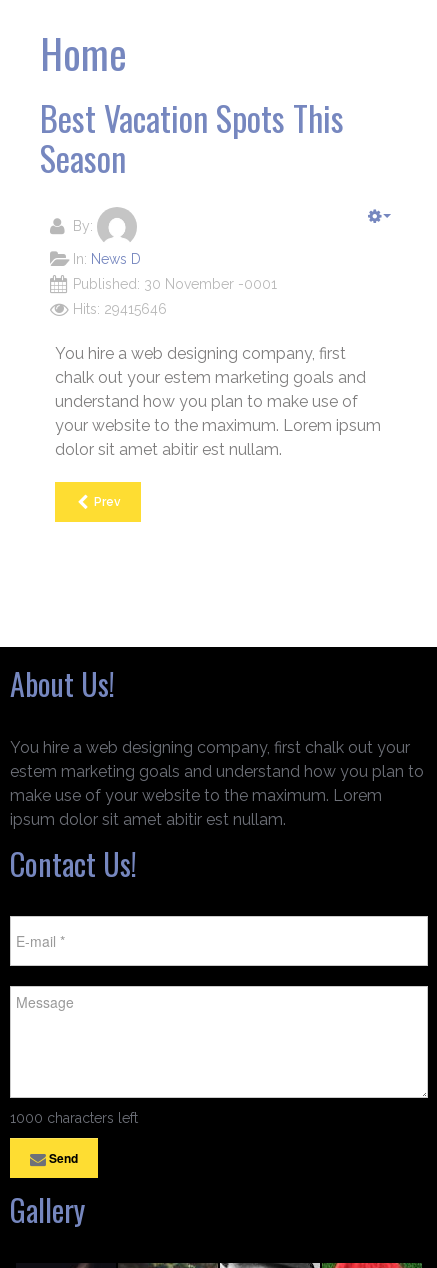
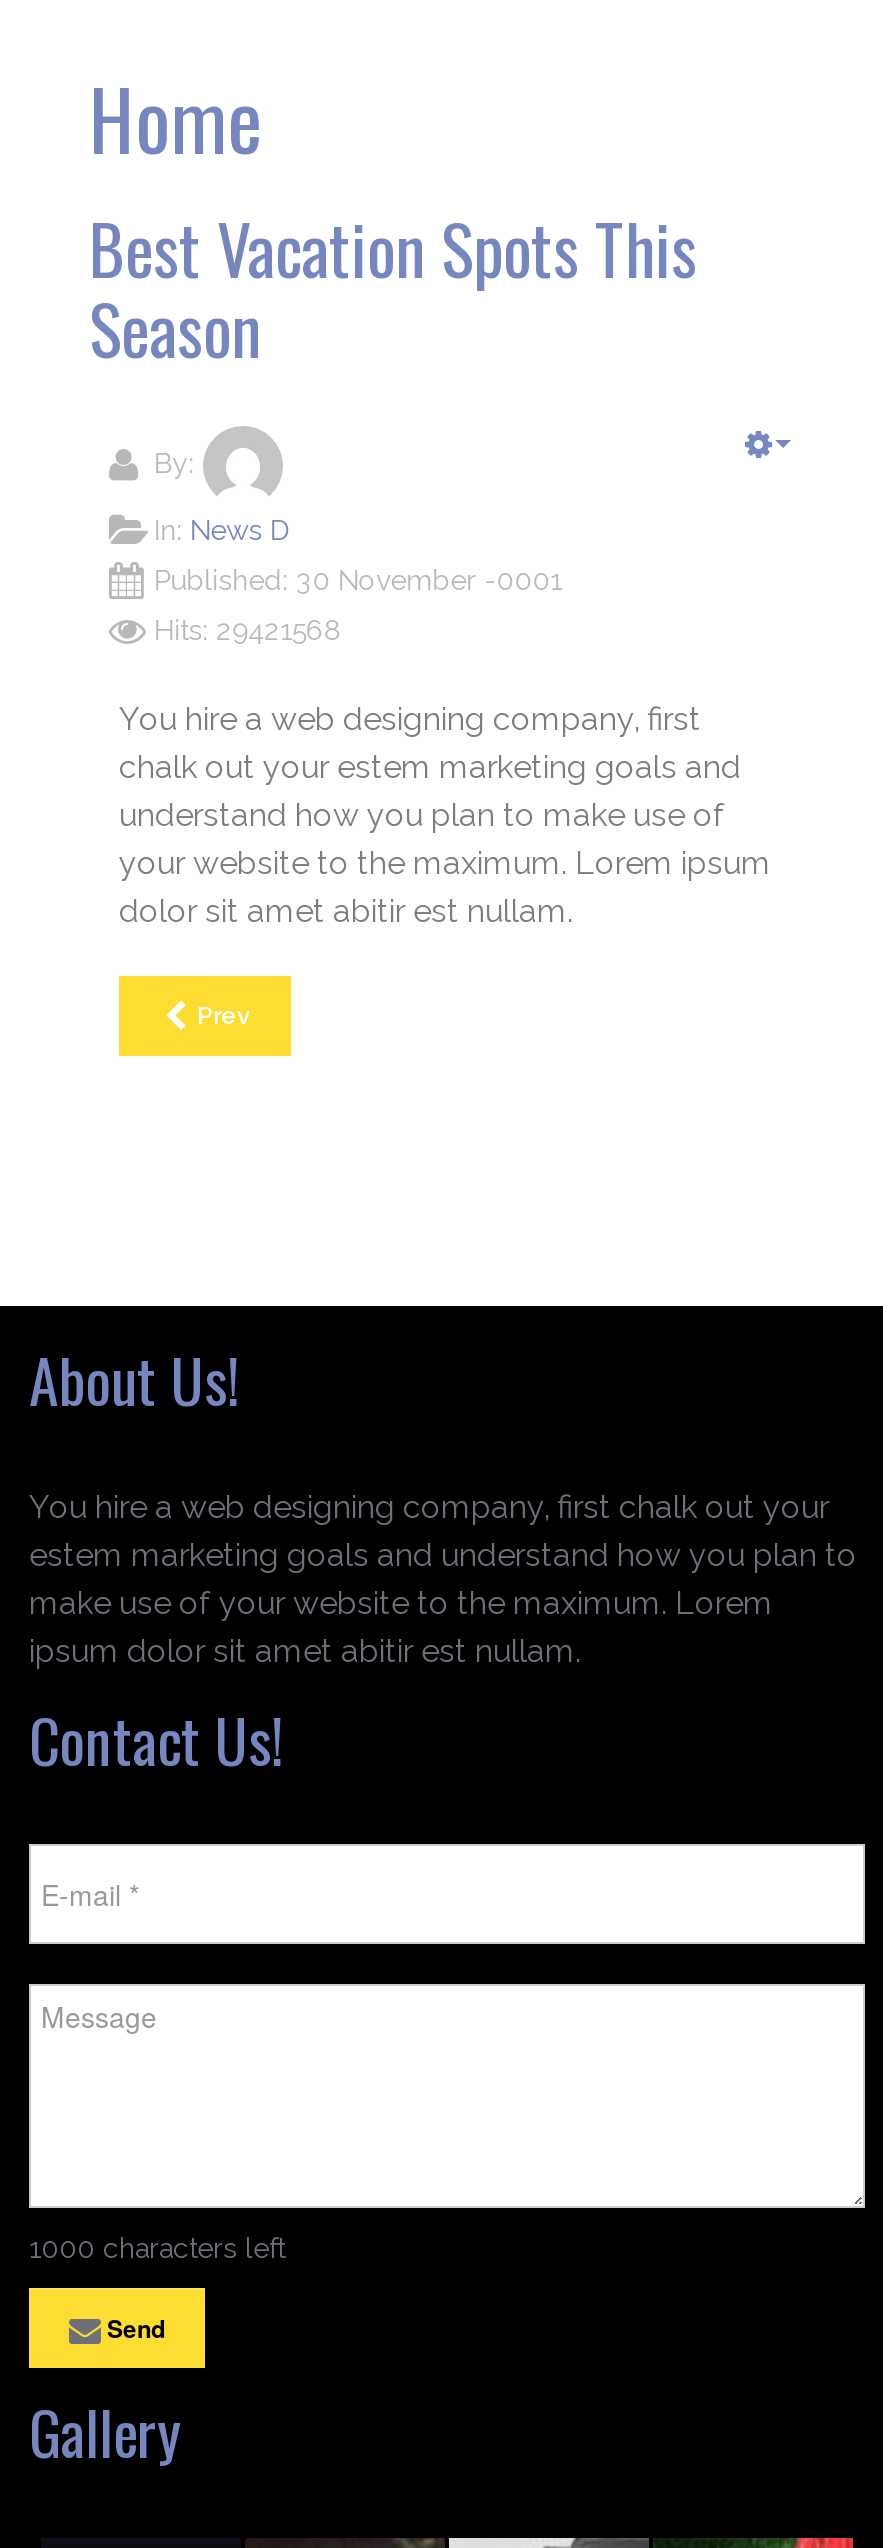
[73,301,167,317] Hits: 29415646 -> [154,614,342,646] Hits: 29421568

